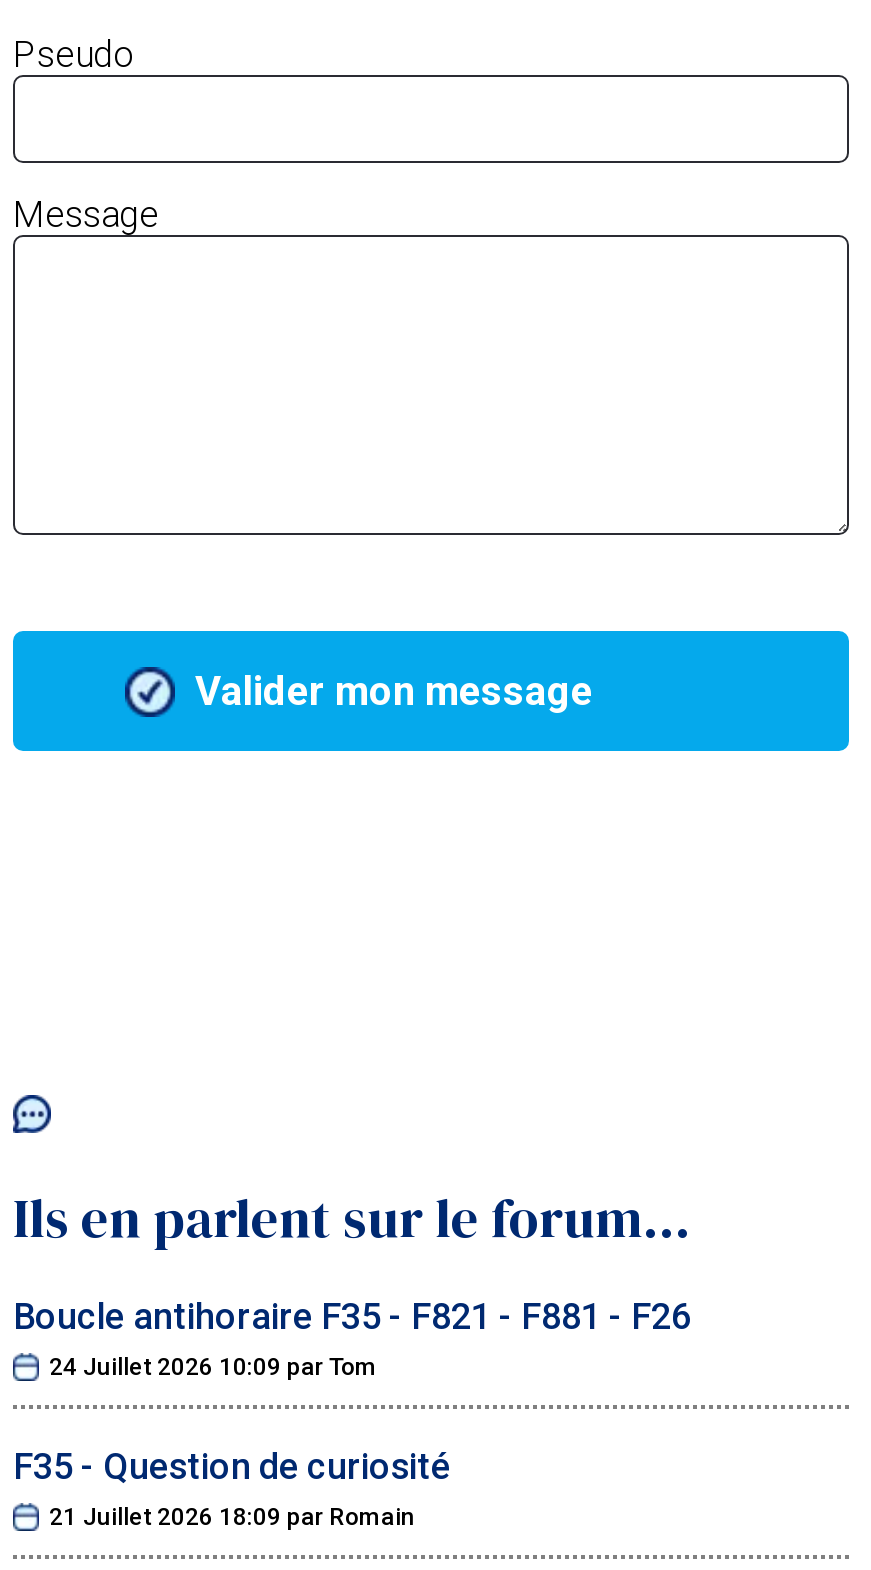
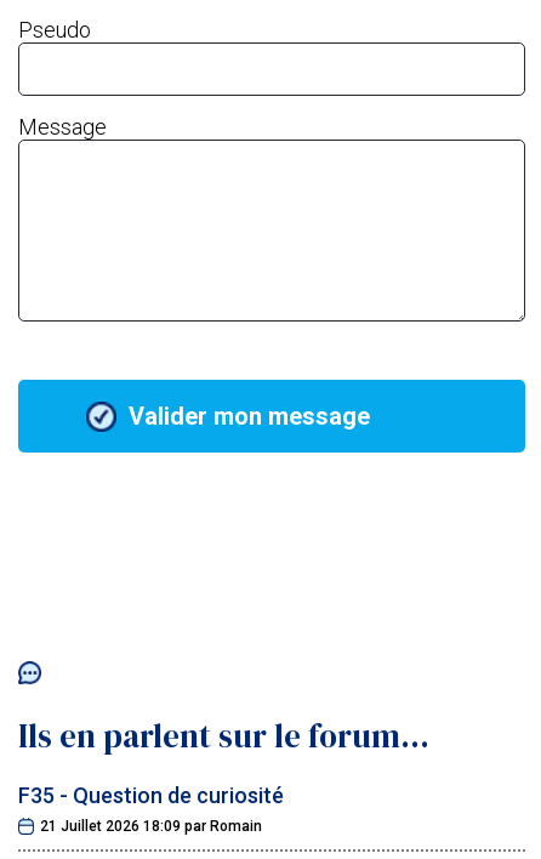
[13,1295,691,1381] Boucle antihoraire F35 - F821 - F881 - F26 | 24 Juillet 2026 10:09 par Tom -> none

